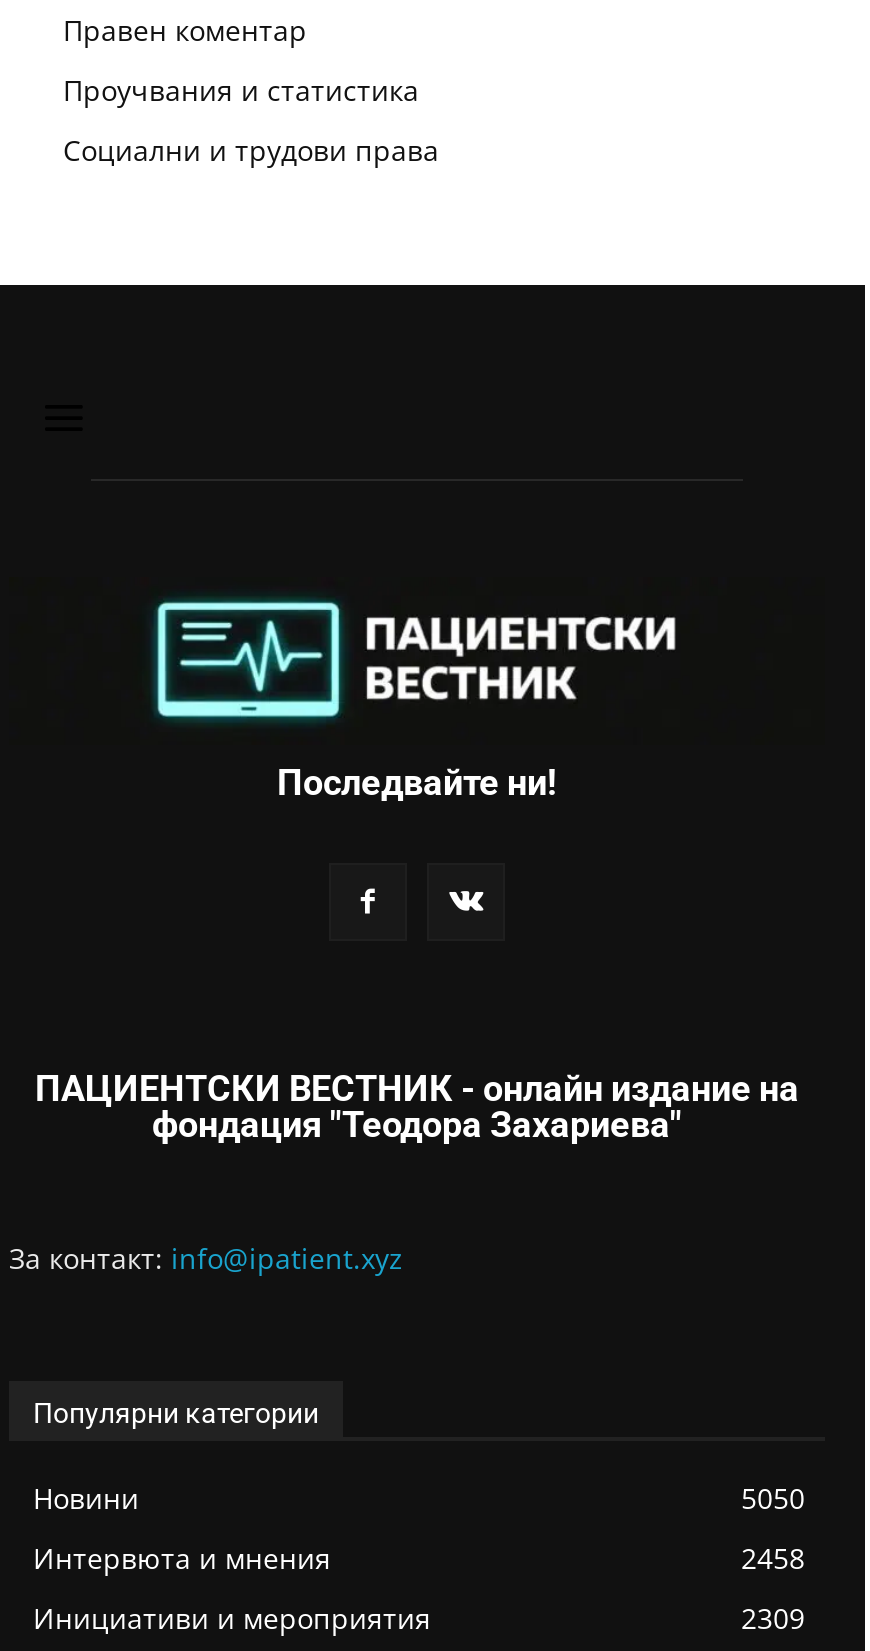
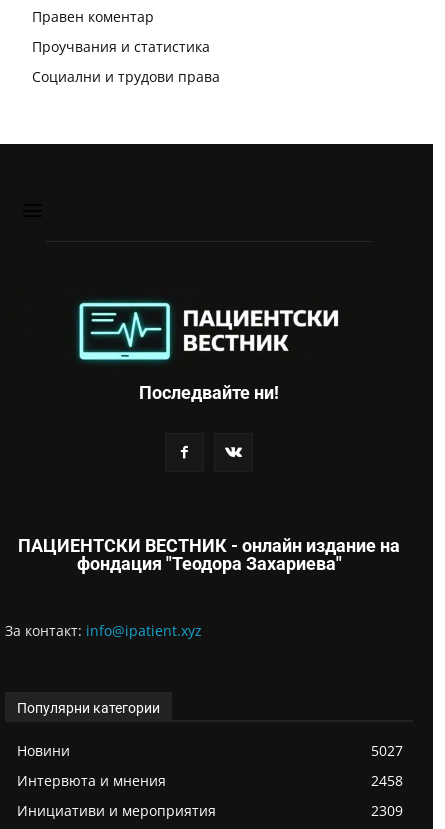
[741,1479,805,1517] 5050 -> [371,741,403,760] 5027

